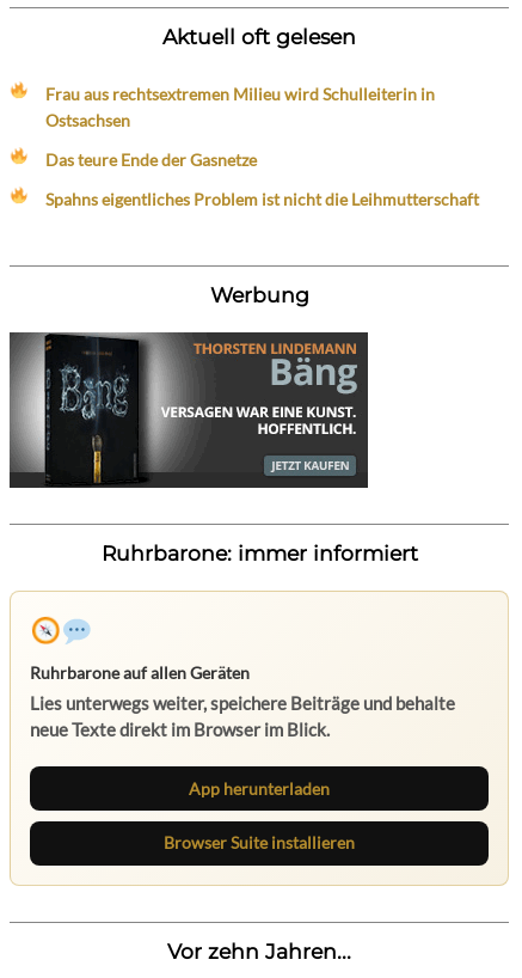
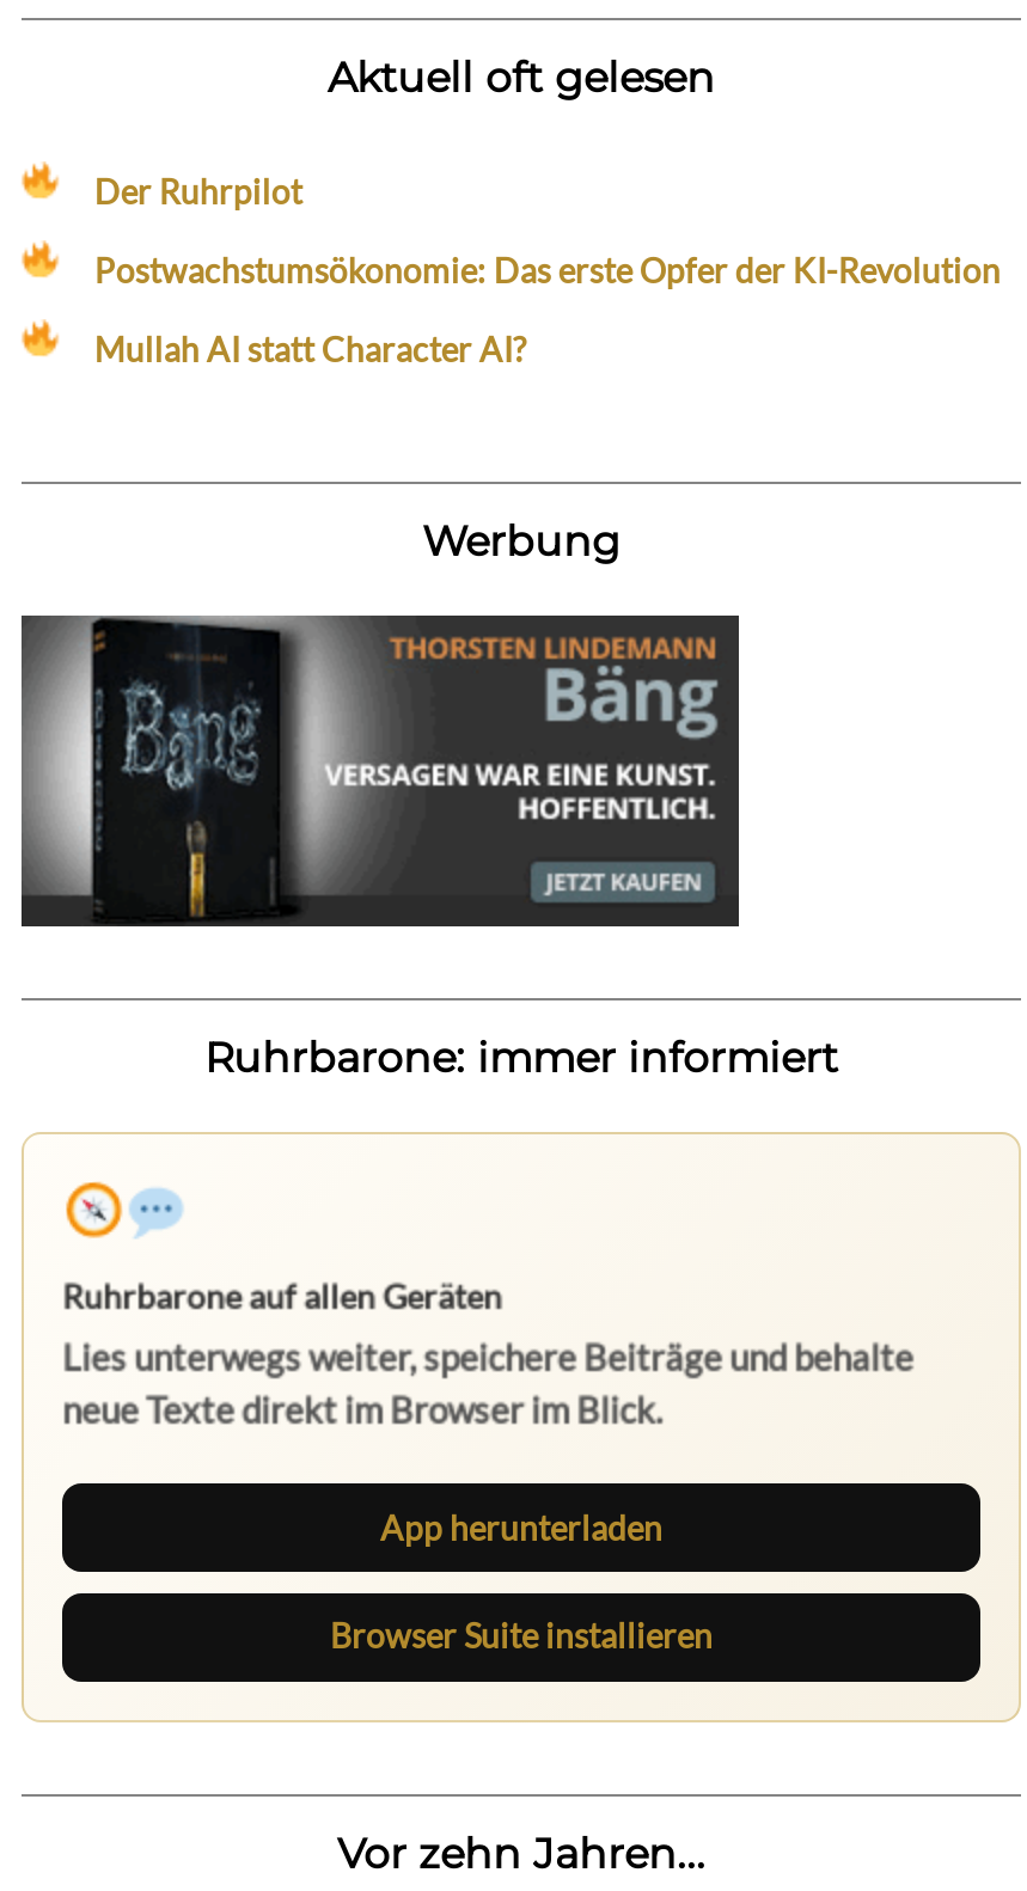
[46,83,435,130] Frau aus rechtsextremen Milieu wird Schulleiterin in | Ostsachsen -> [94,170,302,211] Der Ruhrpilot
[46,149,257,170] Das teure Ende der Gasnetze -> [94,250,1000,290] Postwachstumsökonomie: Das erste Opfer der KI-Revolution
[46,189,479,209] Spahns eigentliches Problem ist nicht die Leihmutterschaft -> [94,329,527,370] Mullah AI statt Character AI?

